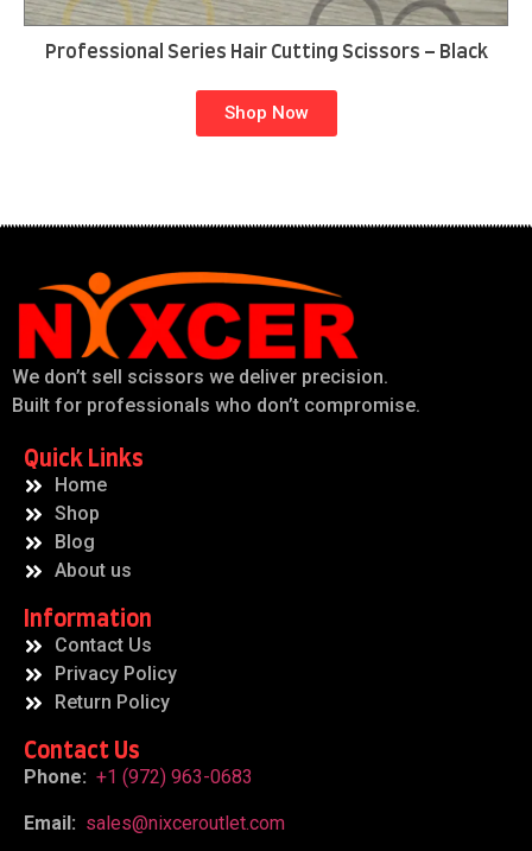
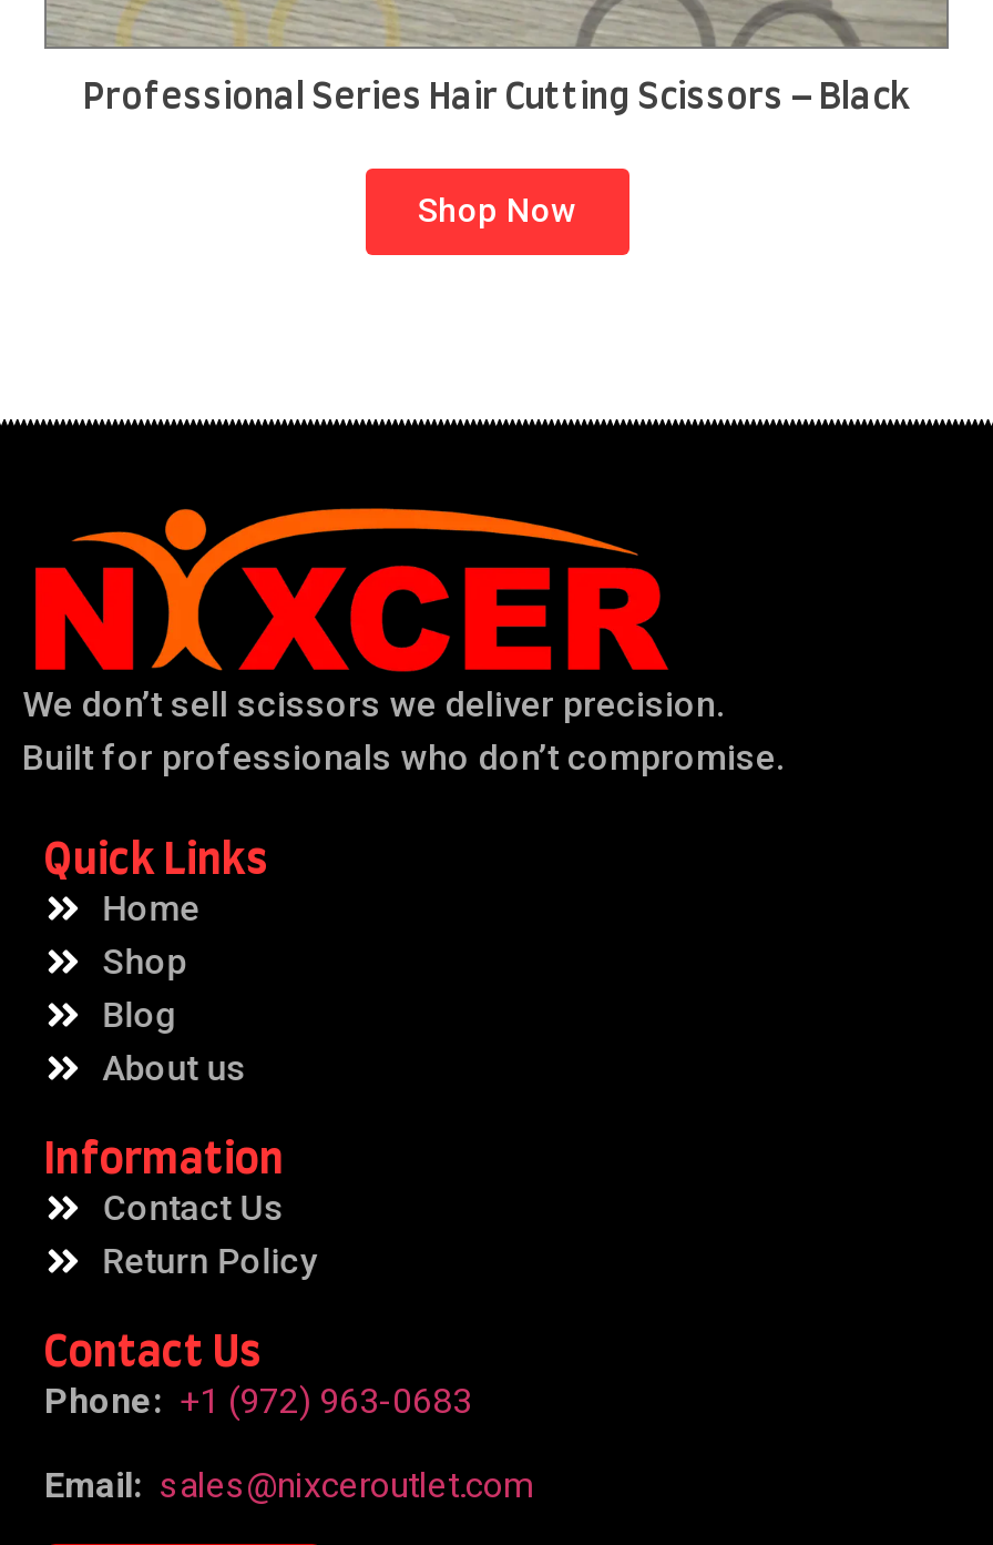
[55,663,177,685] Privacy Policy -> none

